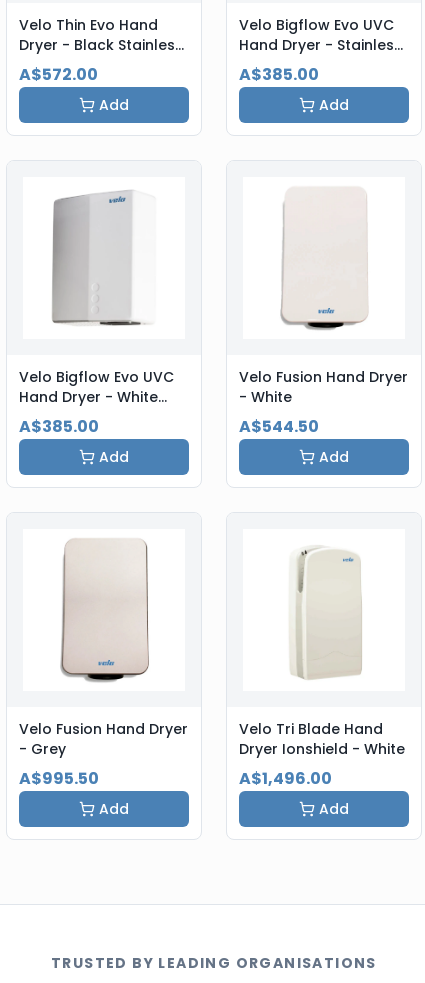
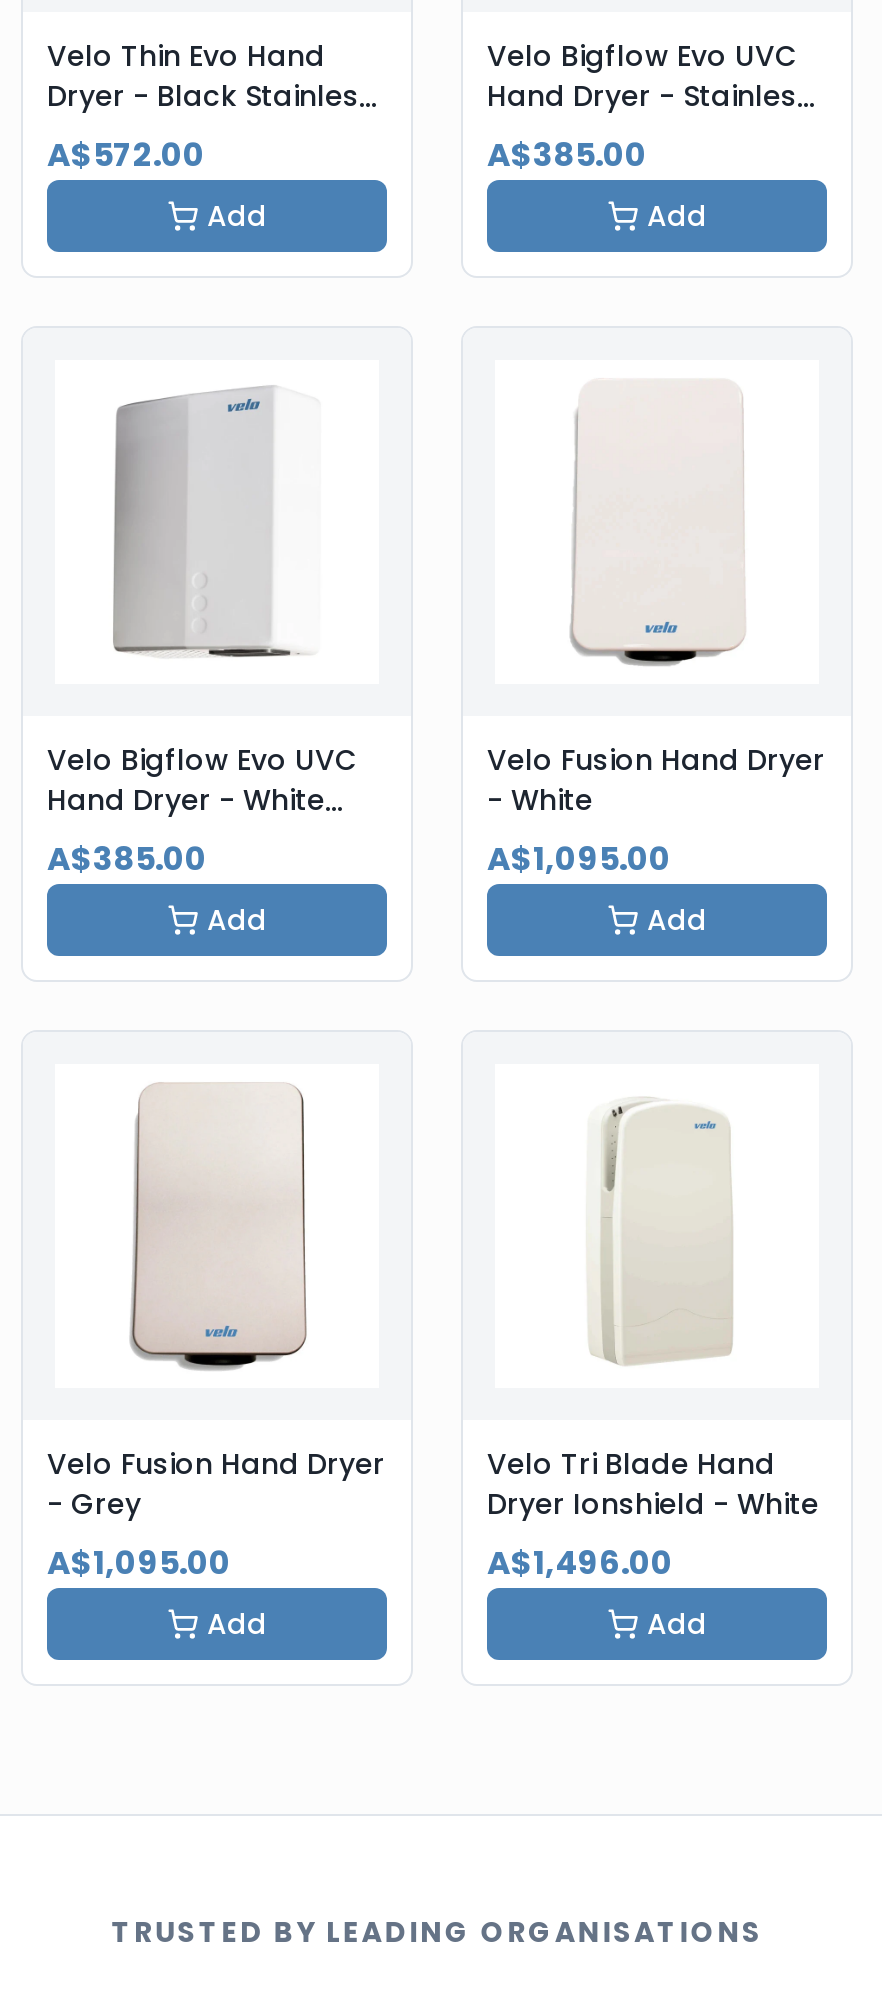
[239,415,319,438] A$544.50 -> [487,836,671,882] A$1,095.00
[19,767,99,790] A$995.50 -> [47,1540,231,1586] A$1,095.00

